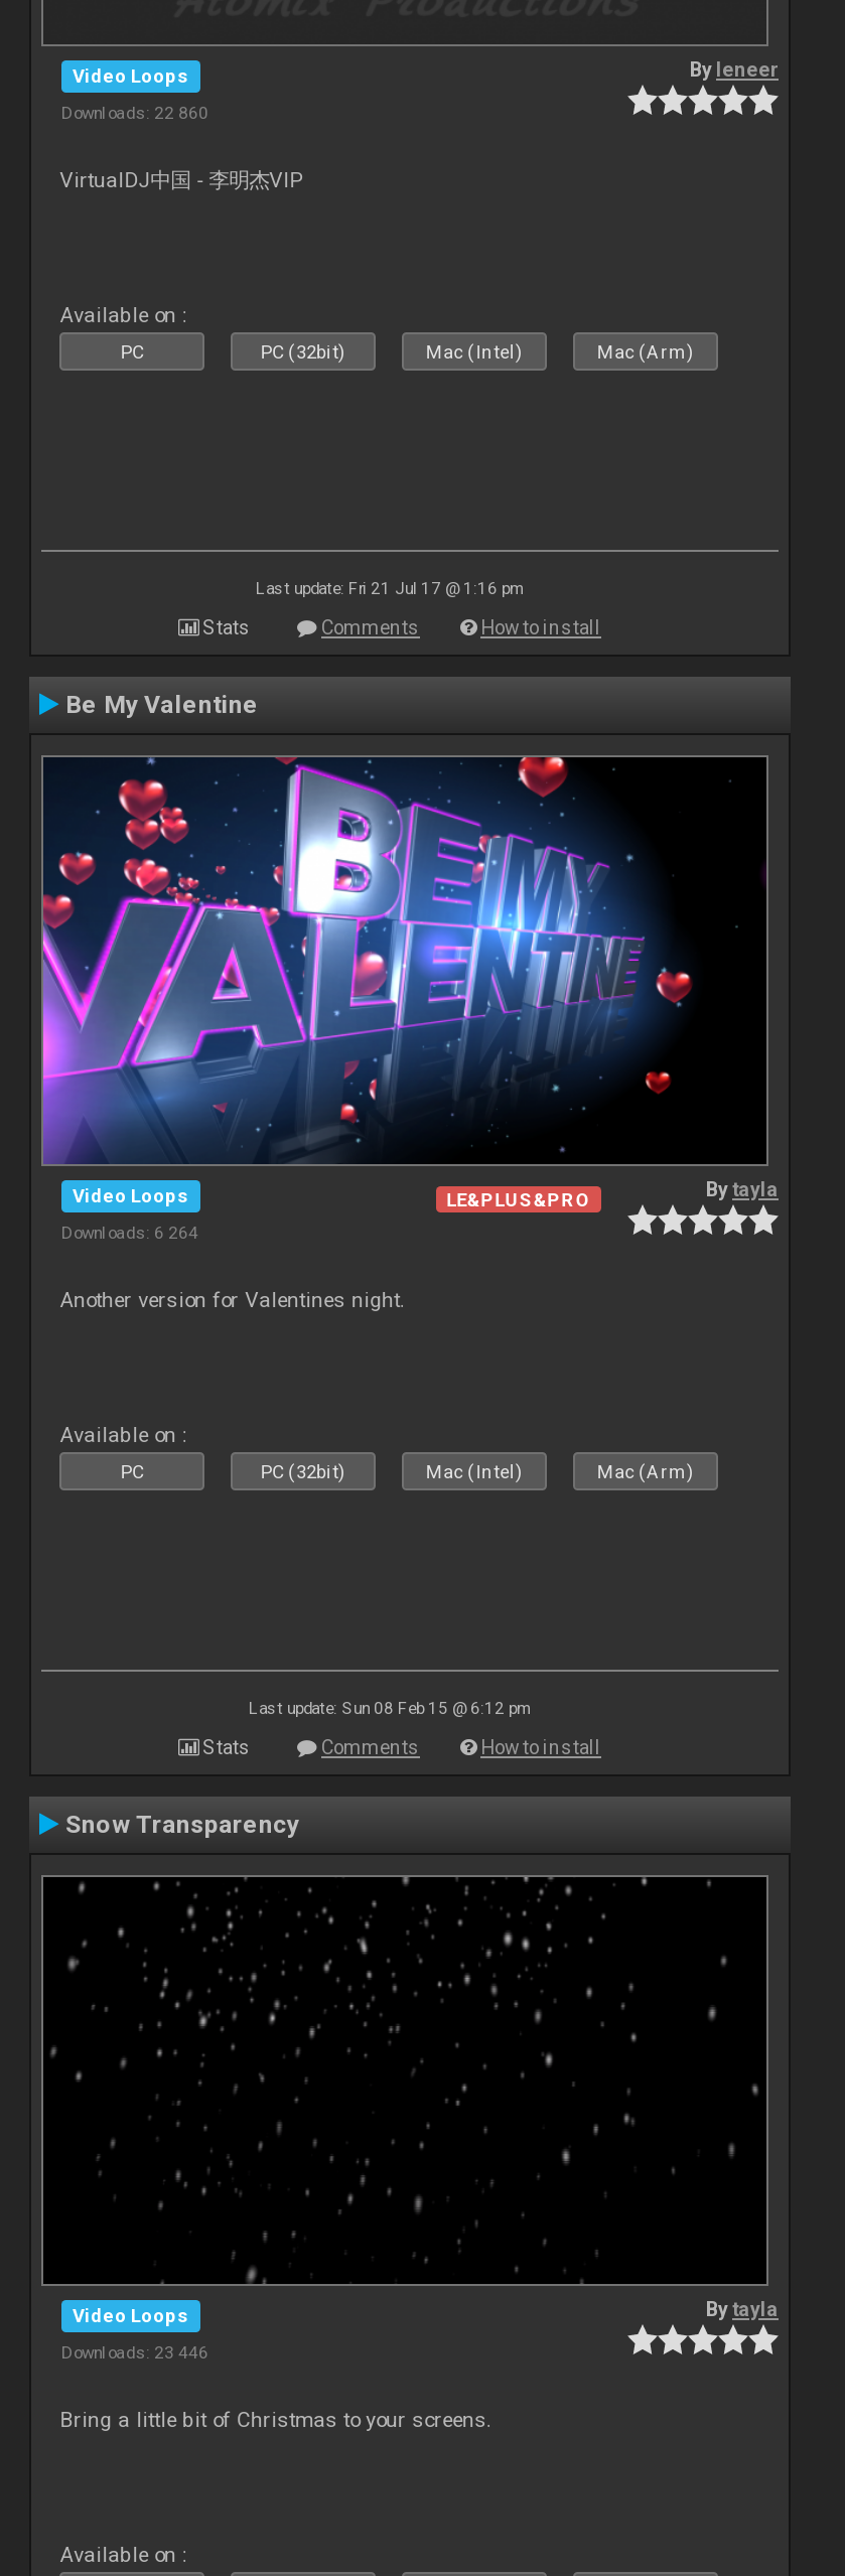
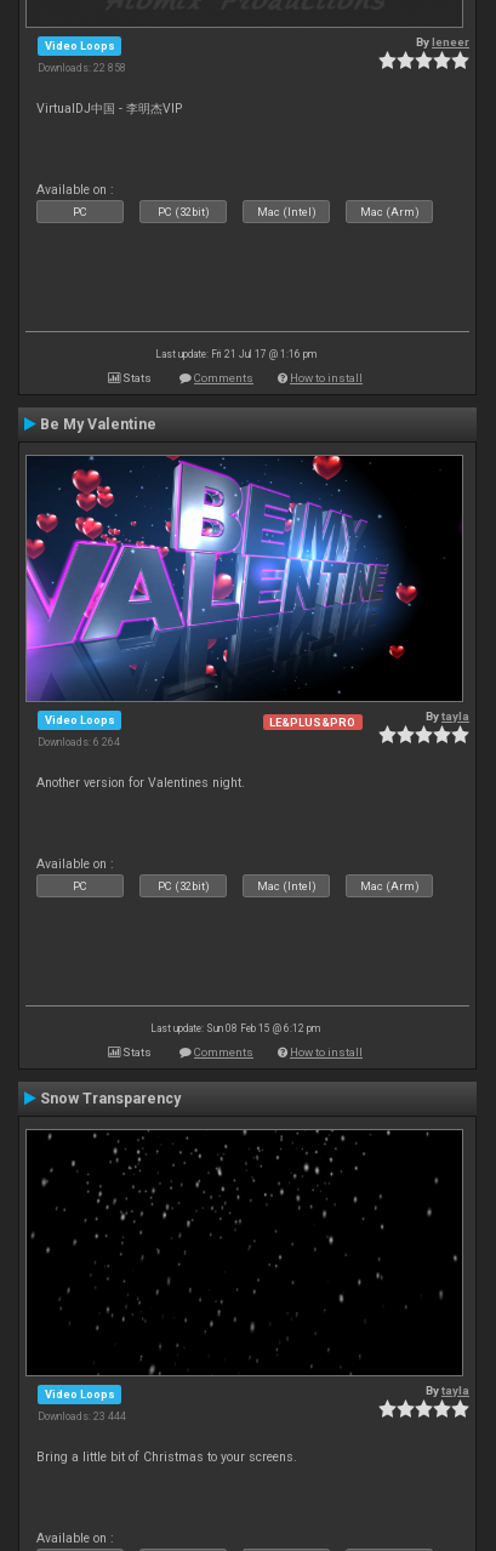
[61,102,208,122] Downloads: 22 860 -> [38,61,126,74] Downloads: 22 858
[61,2342,208,2362] Downloads: 23 446 -> [38,1410,126,1422] Downloads: 23 444

